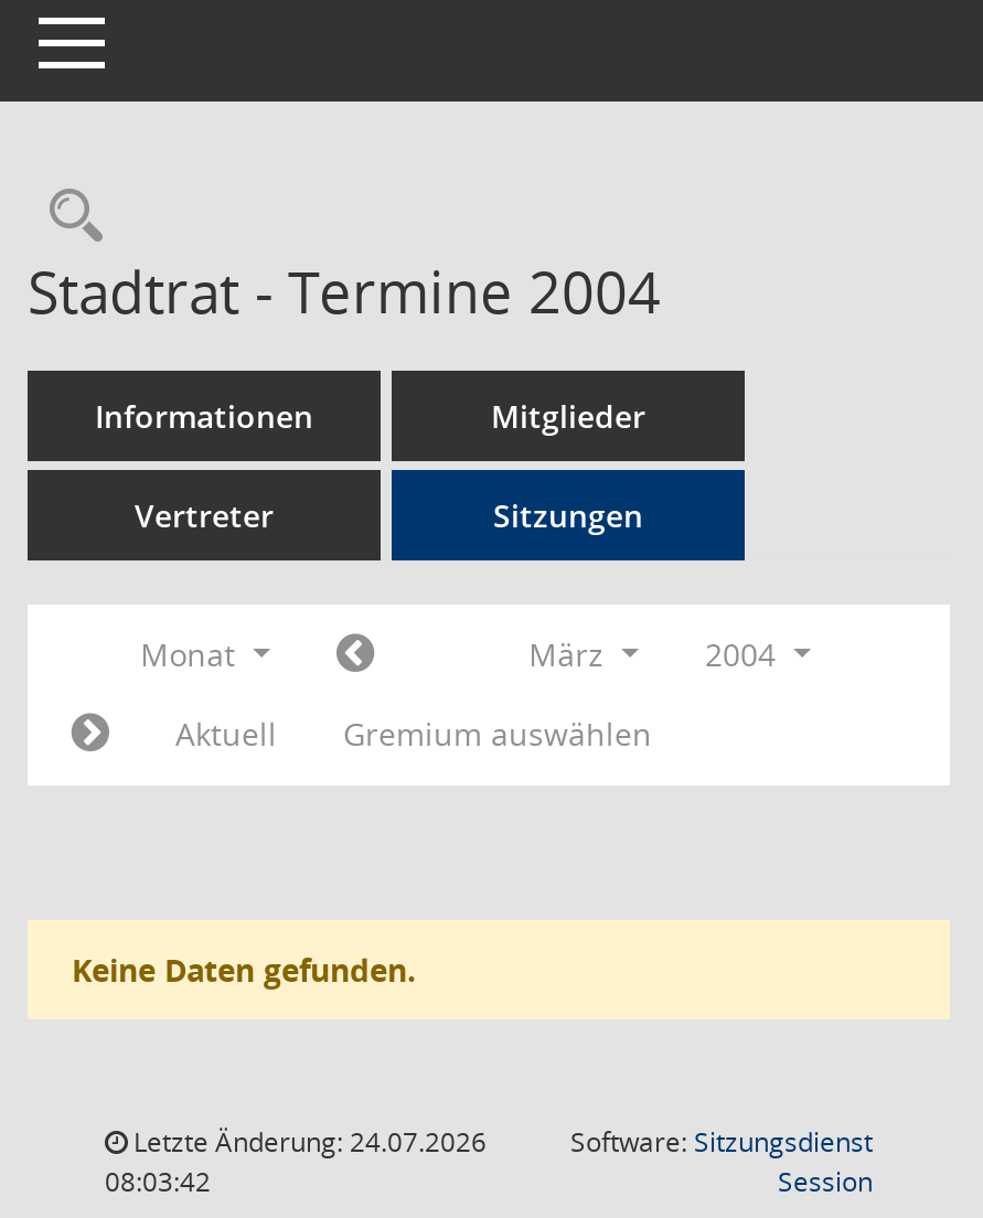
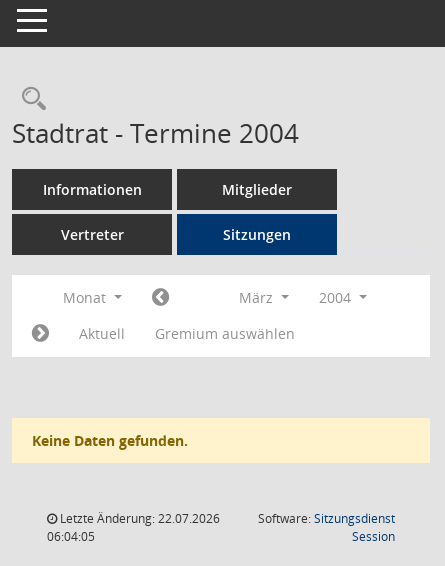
[127,1123,487,1161] Letzte Änderung: 24.07.2026 -> [57,510,220,527] Letzte Änderung: 22.07.2026
[105,1163,211,1200] 08:03:42 -> [47,528,95,545] 06:04:05

